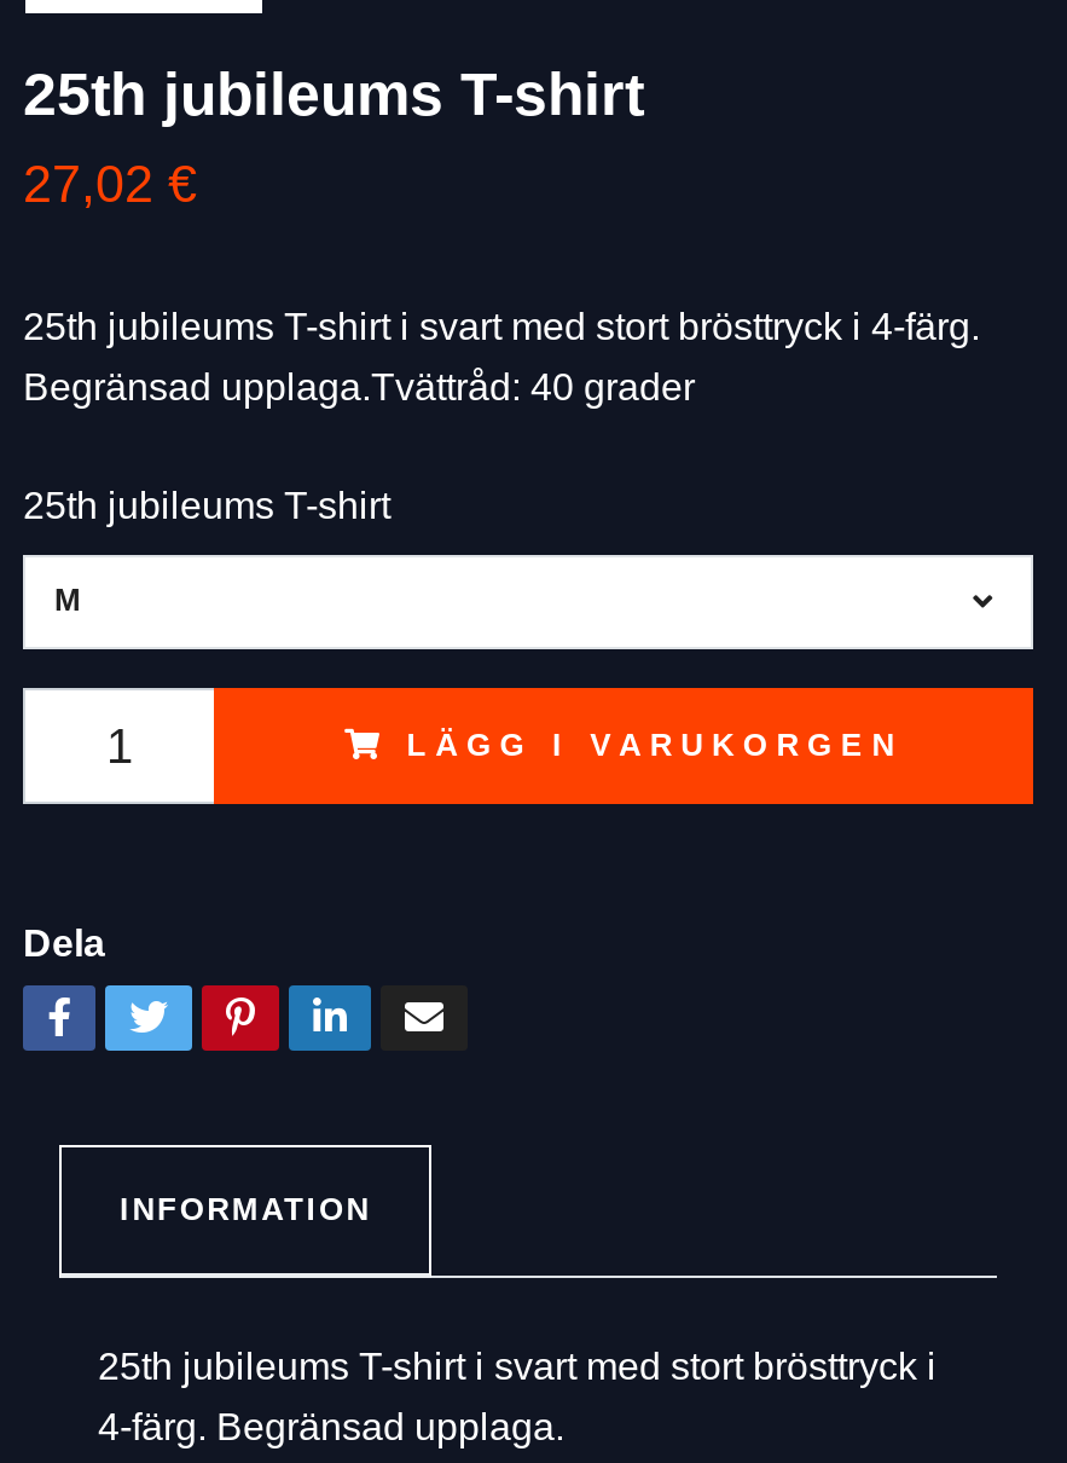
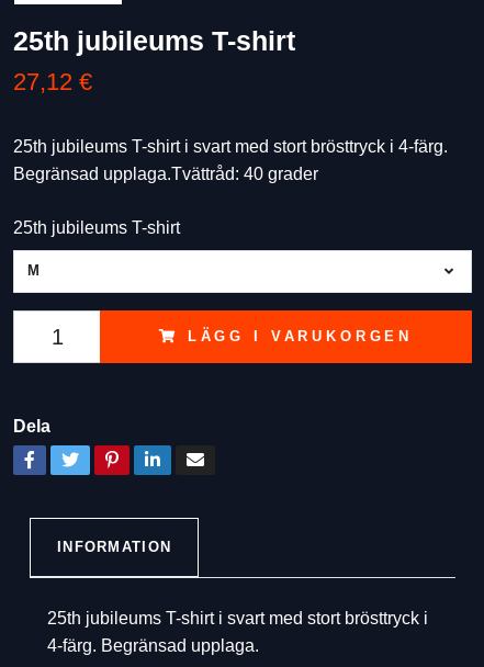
[23,152,197,213] 27,02 € -> [13,67,92,95] 27,12 €

